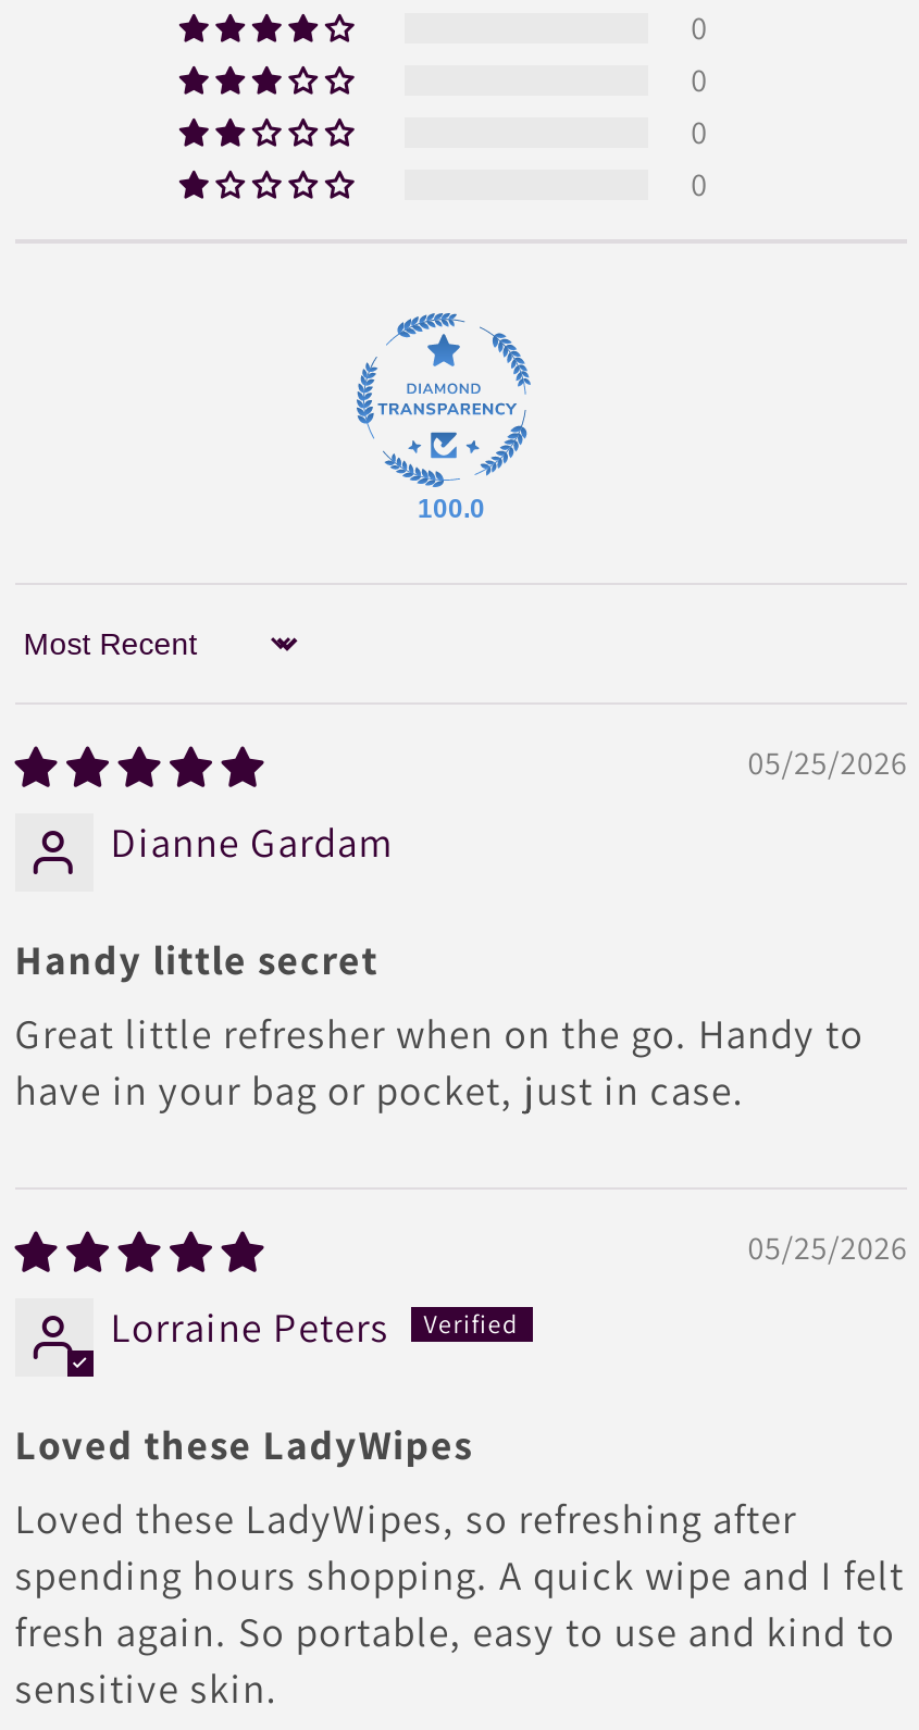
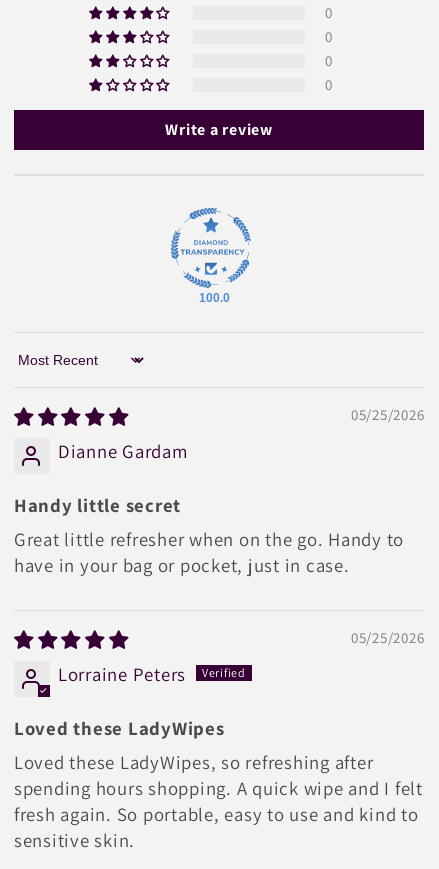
none -> [165,119,273,140] Write a review

